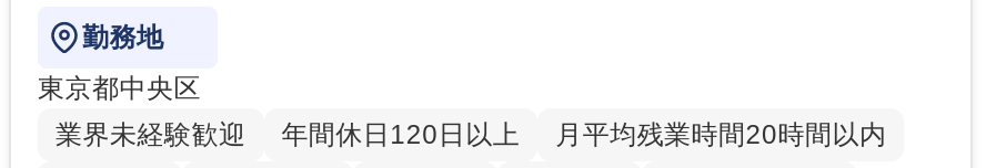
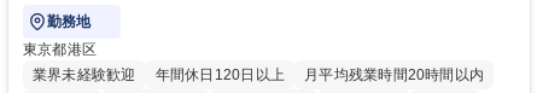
[38,73,201,104] 東京都中央区 -> [23,41,97,58] 東京都港区

